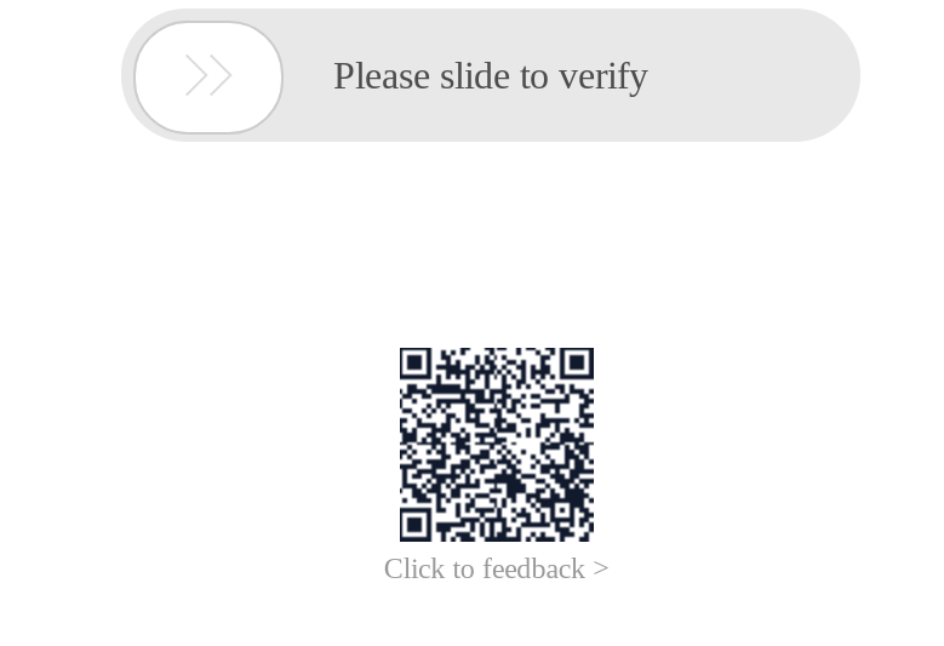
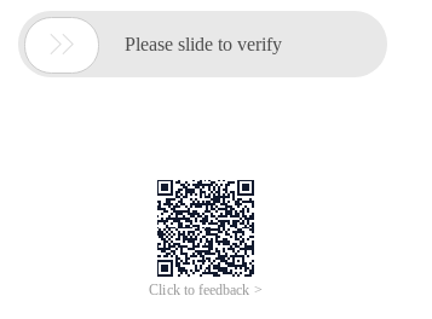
[397,345,596,544] [image] -> [156,180,255,277] [image]

